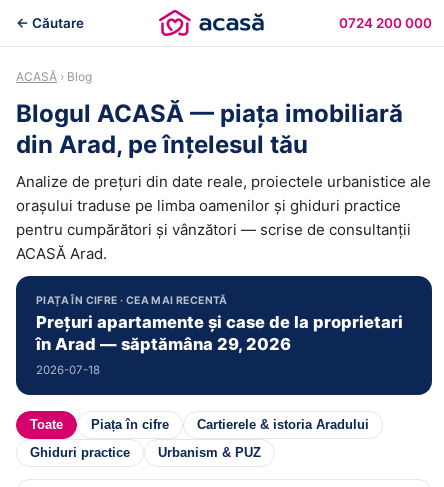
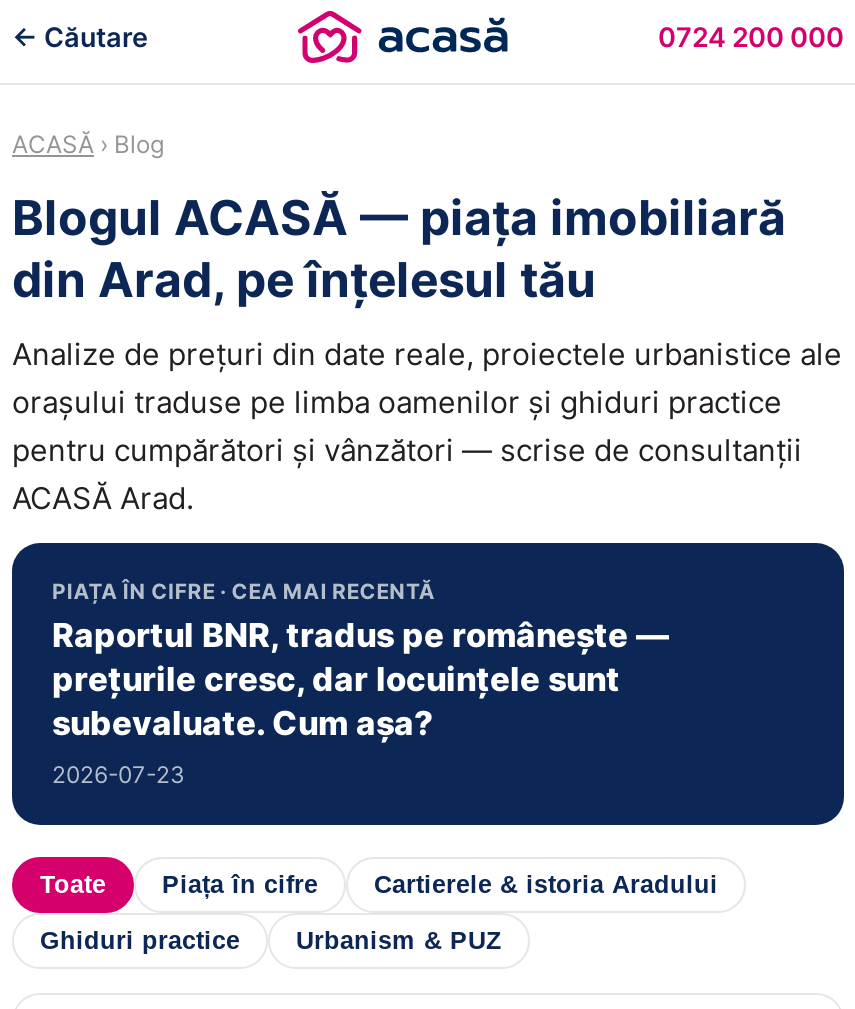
[36,312,403,377] Prețuri apartamente și case de la proprietari | în Arad — săptămâna 29, 2026 | 2026-07-18 -> [52,615,670,789] Raportul BNR, tradus pe românește — | prețurile cresc, dar locuințele sunt | subevaluate. Cum așa? | 2026-07-23

